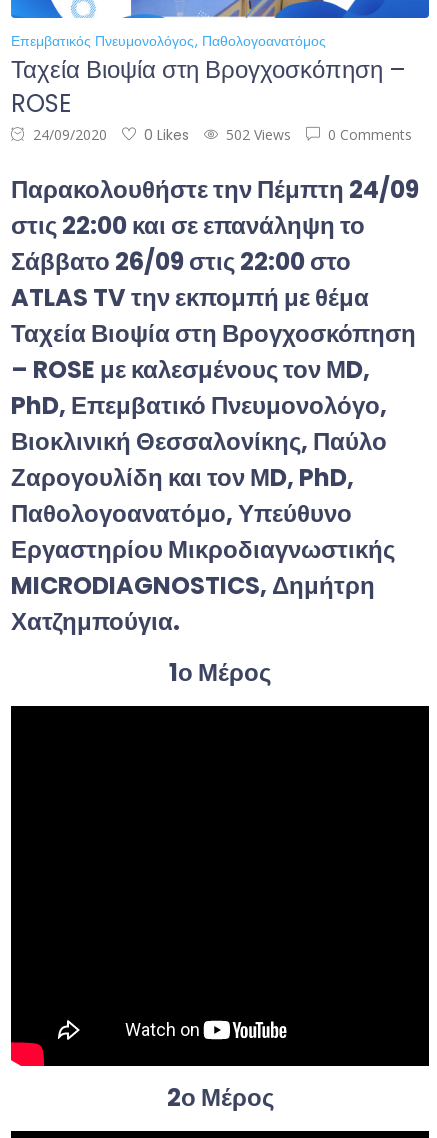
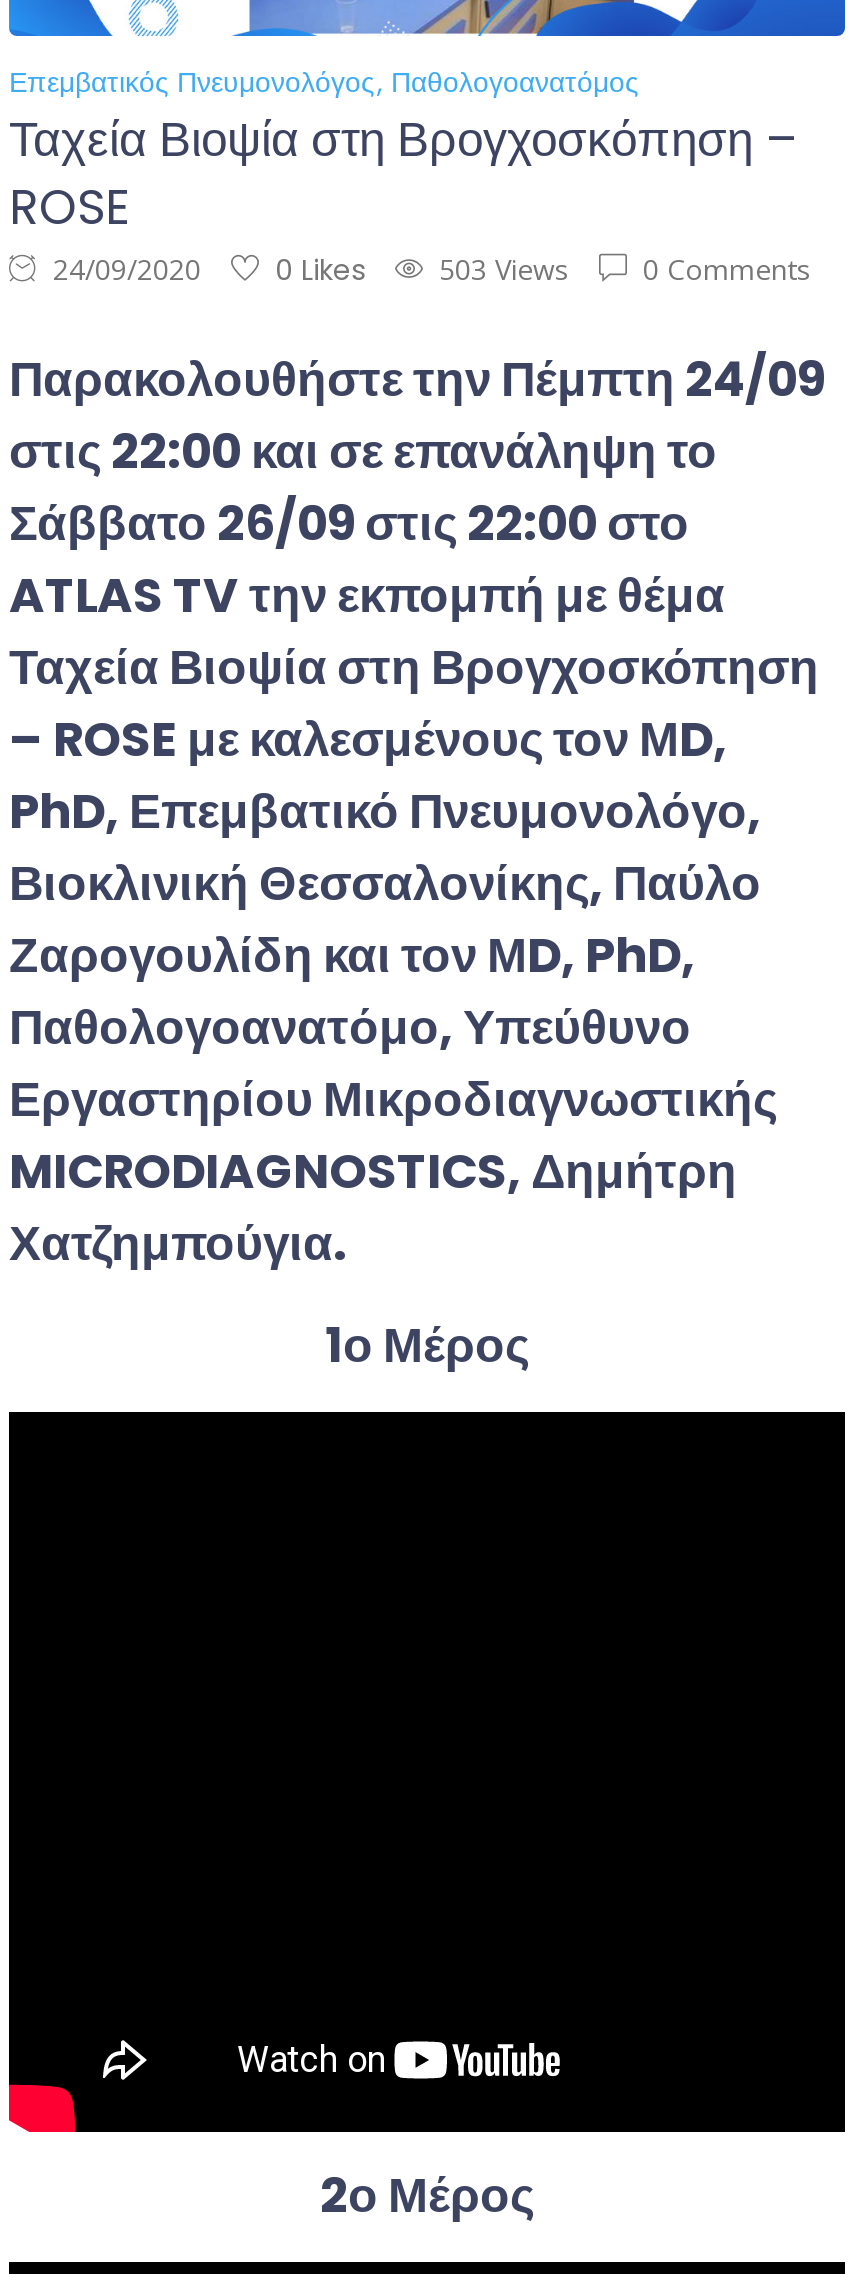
[33,125,412,145] 24/09/2020 0 Likes 502 Views 0 Comments -> [53,249,811,289] 24/09/2020 0 Likes 503 Views 0 Comments

